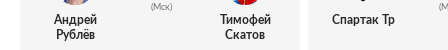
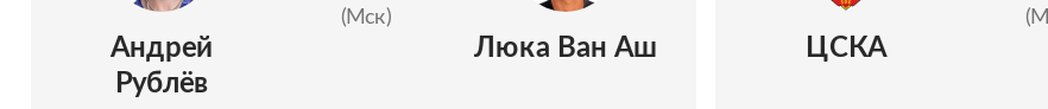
[219,14,270,41] Тимофей | Скатов -> [474,33,657,62] Люка Ван Аш
[331,14,394,26] Спартак Тр -> [806,33,886,62] ЦСКА

